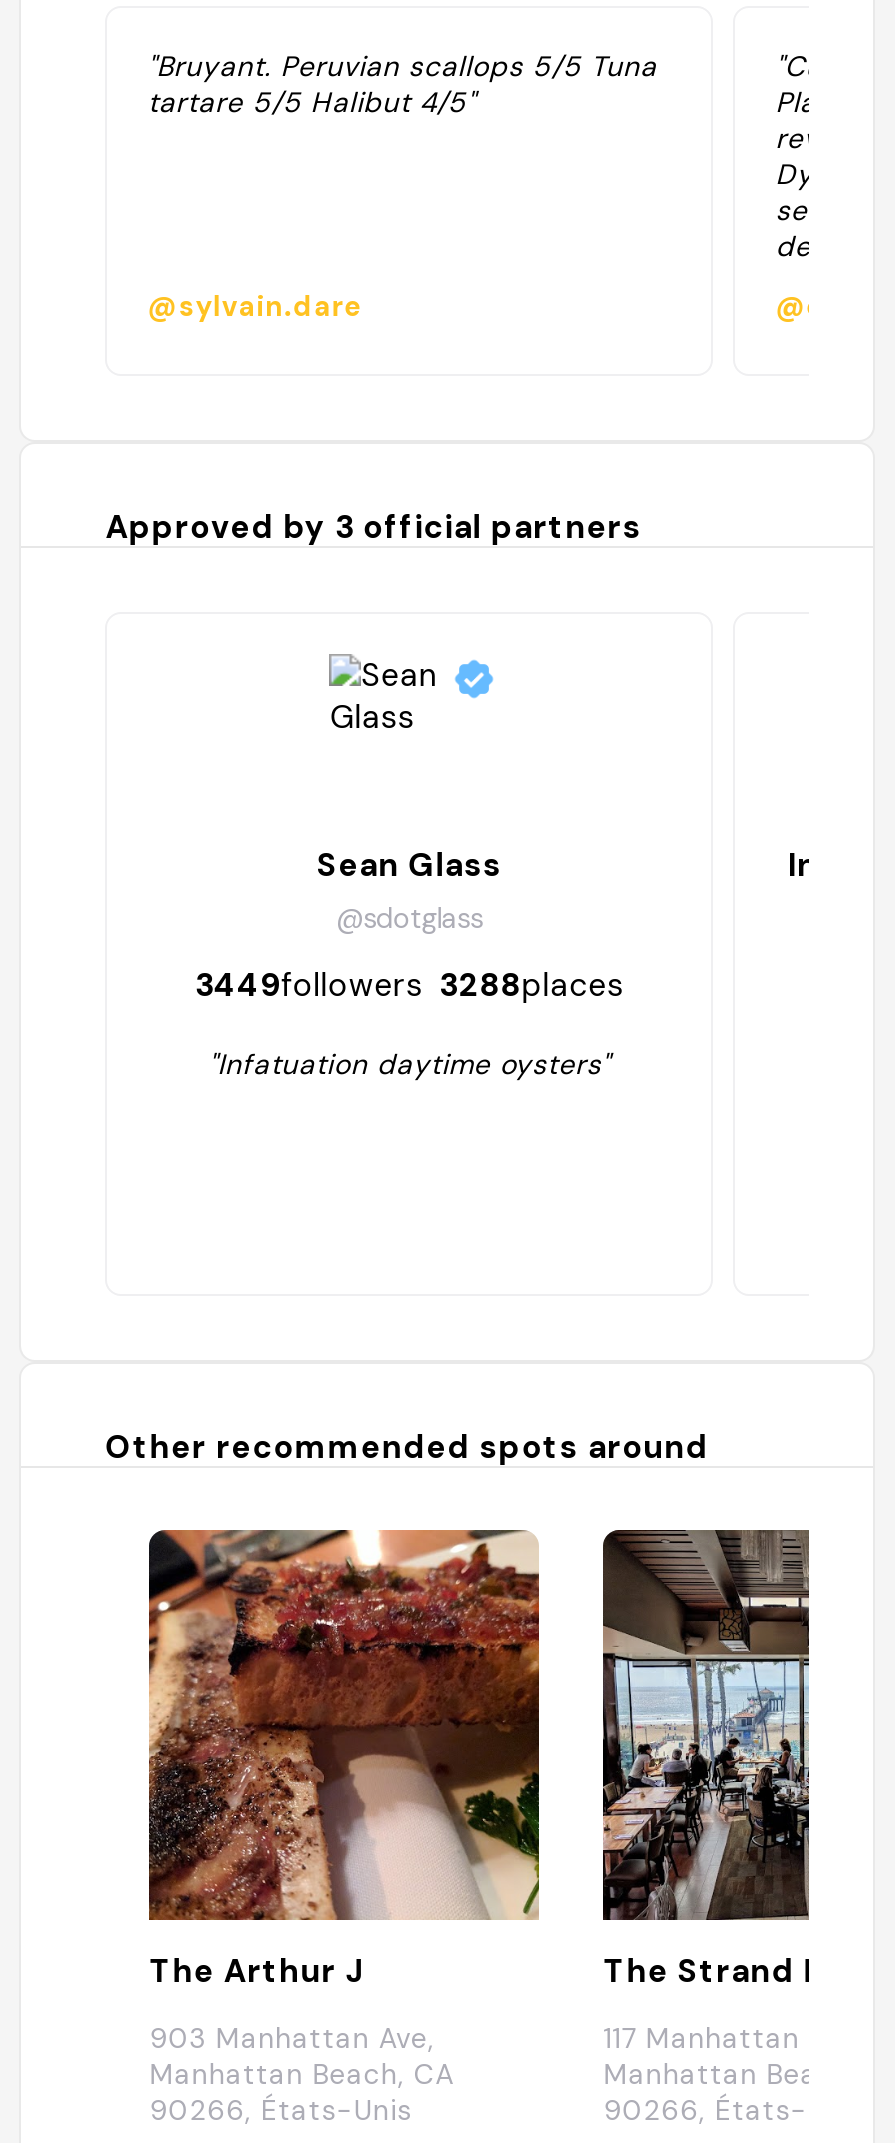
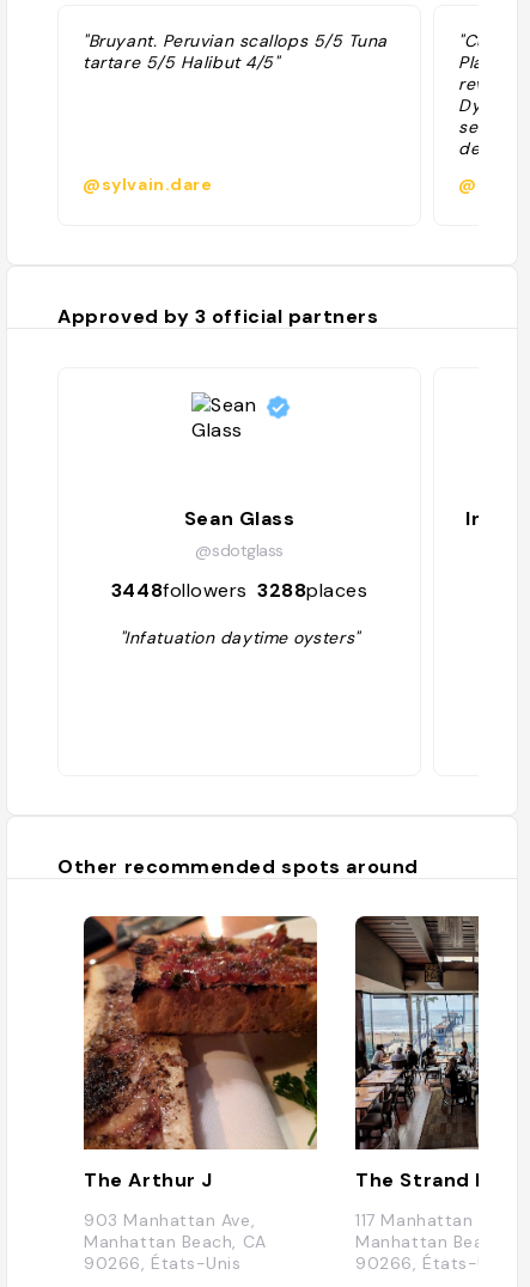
[195,963,624,1005] 3449followers 3288places -> [111,577,368,602] 3448followers 3288places

